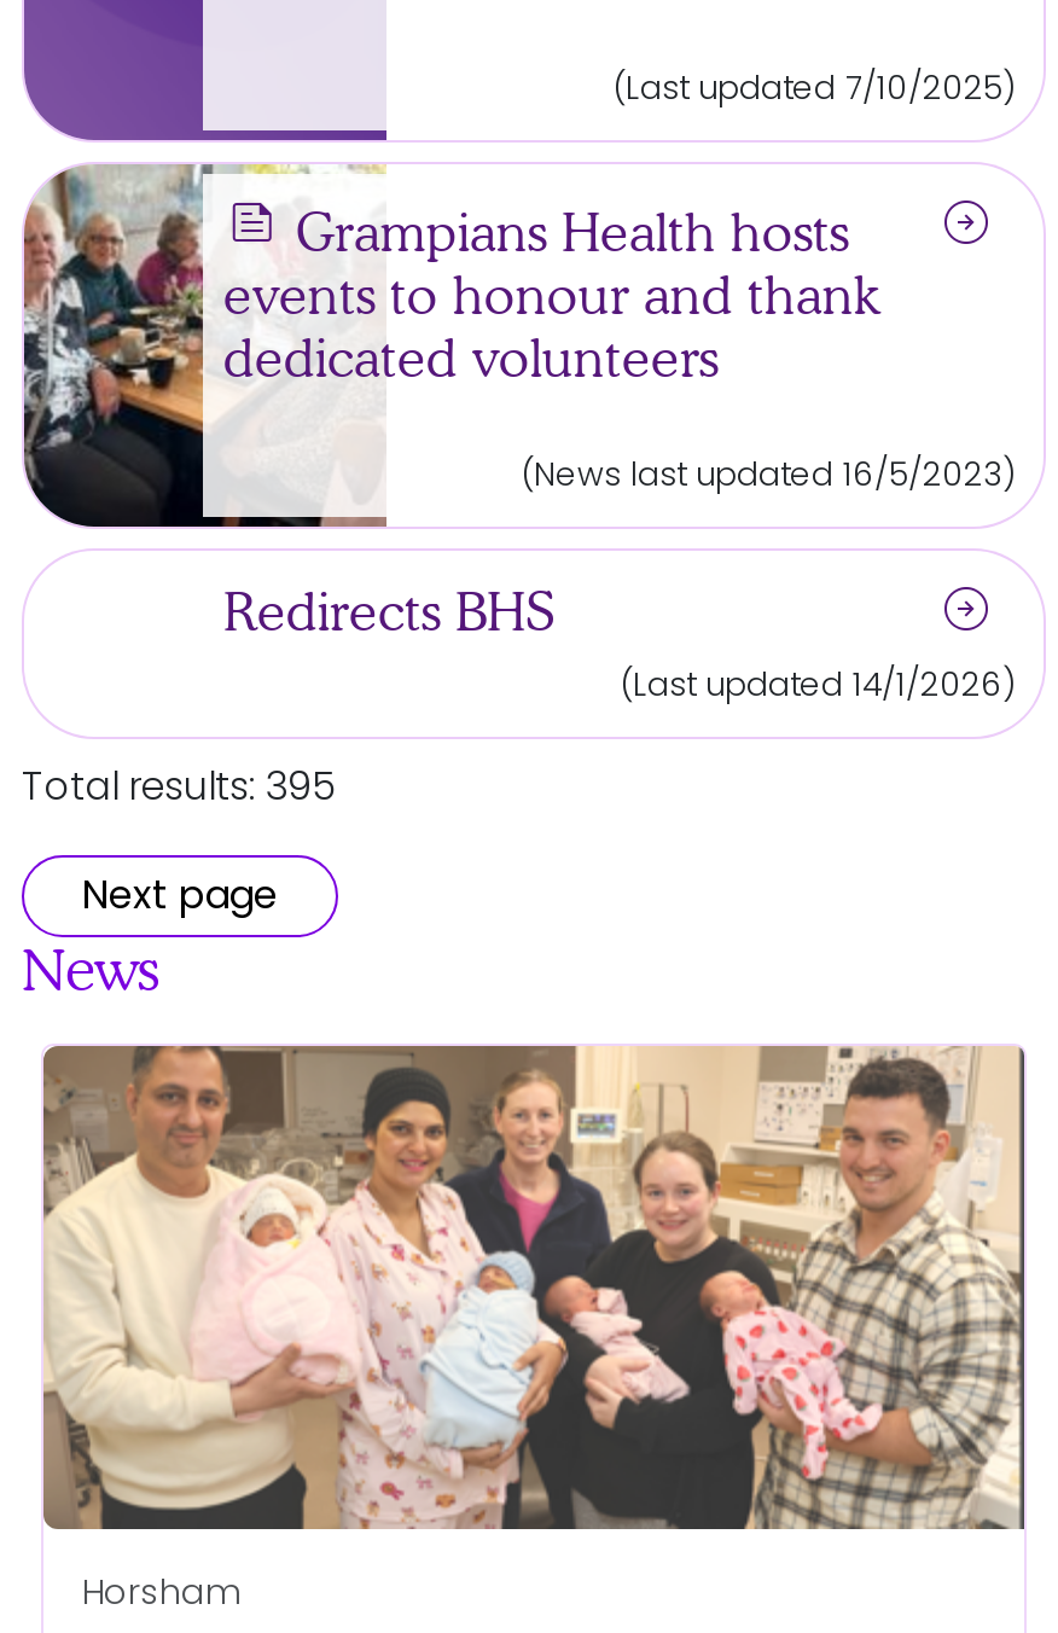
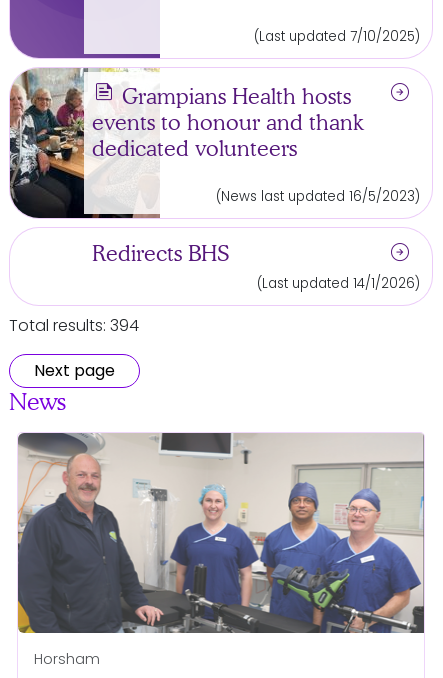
[22,759,336,814] Total results: 395 -> [9,314,139,337] Total results: 394
[41,1046,1024,1532] [image] -> [17,433,424,634] [image]

